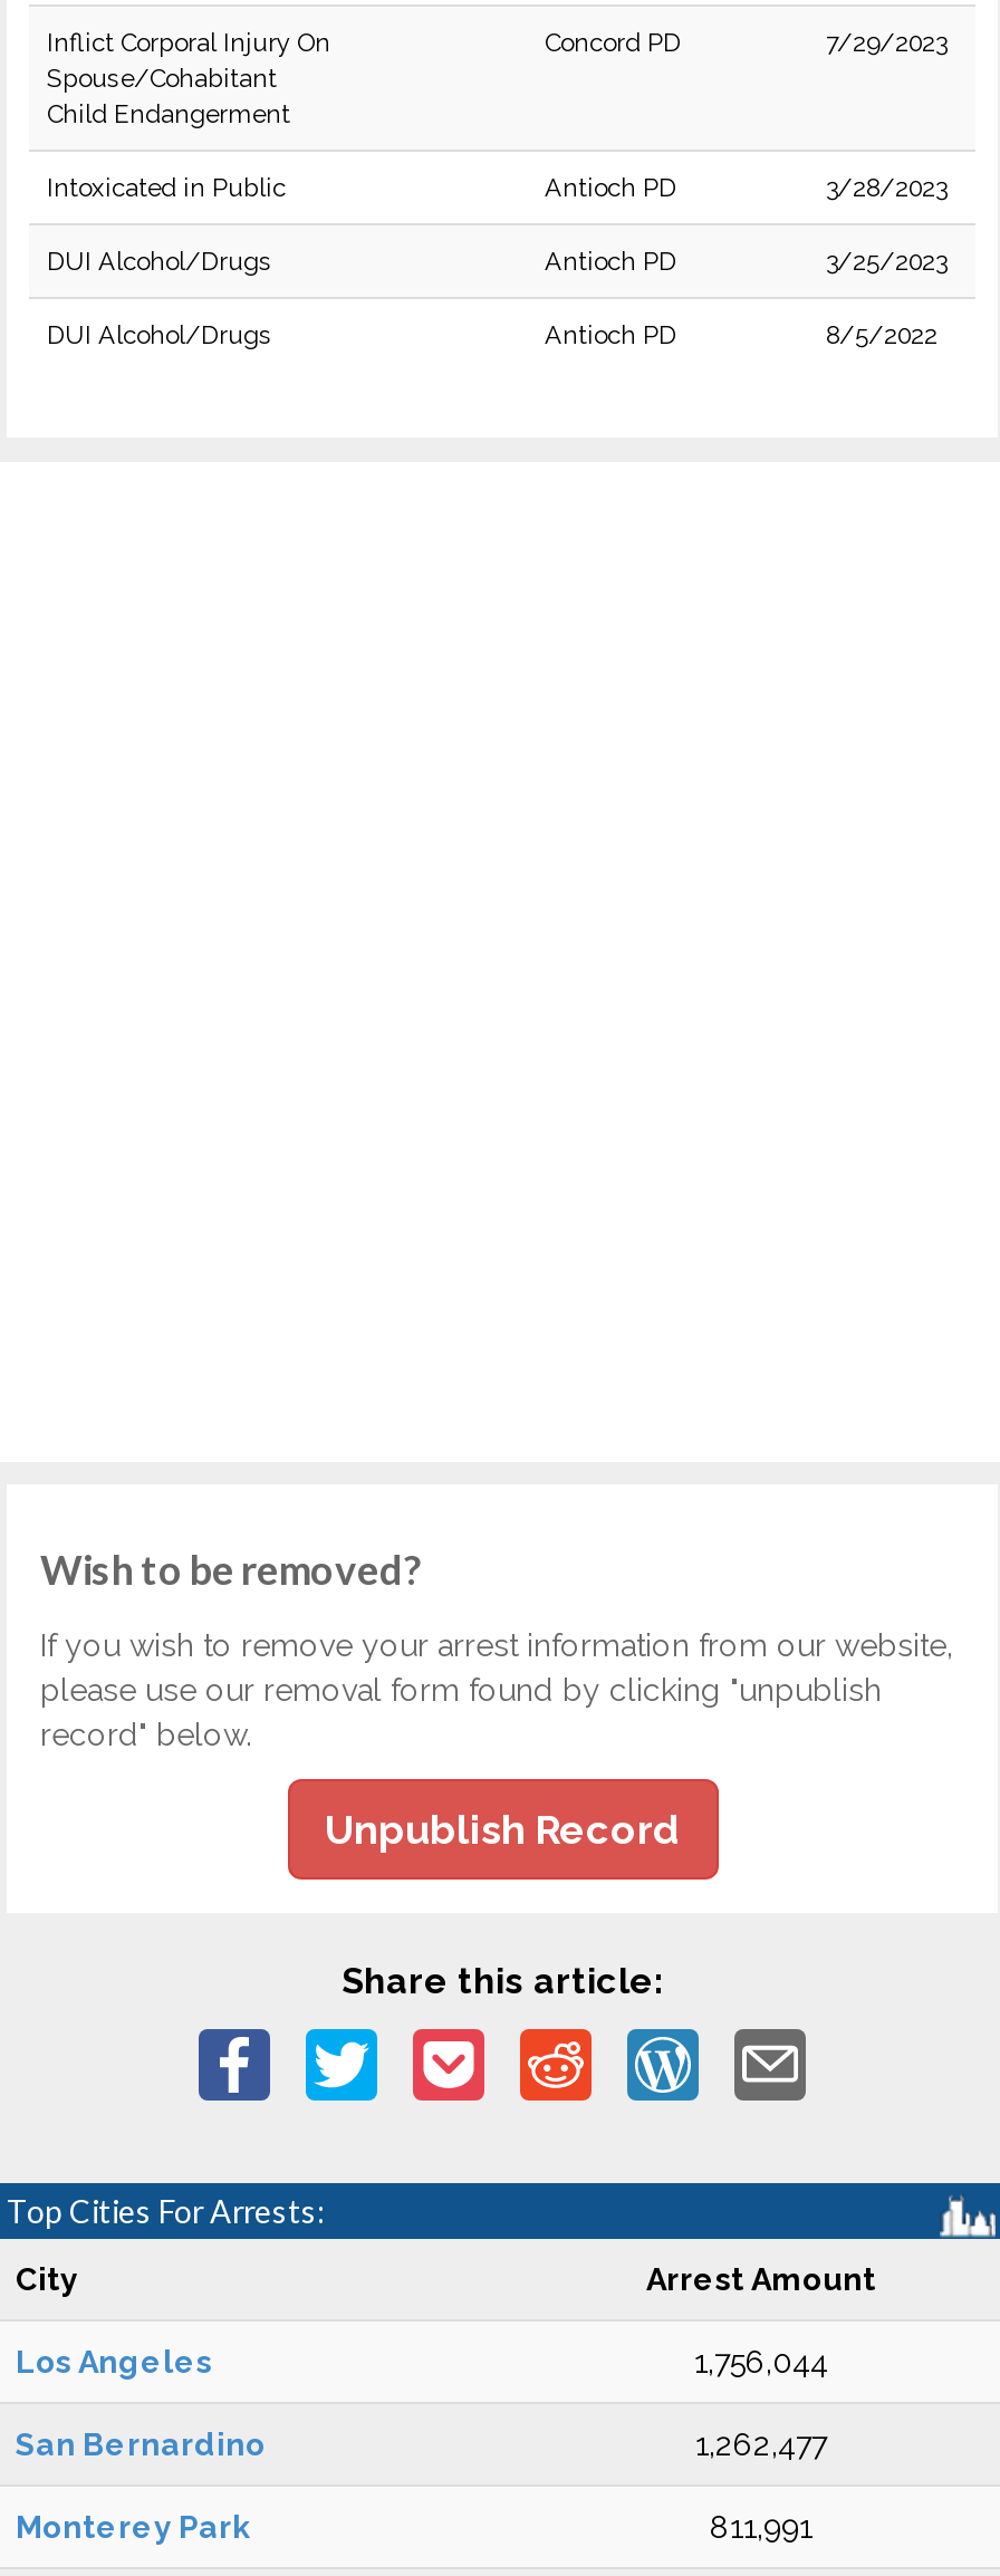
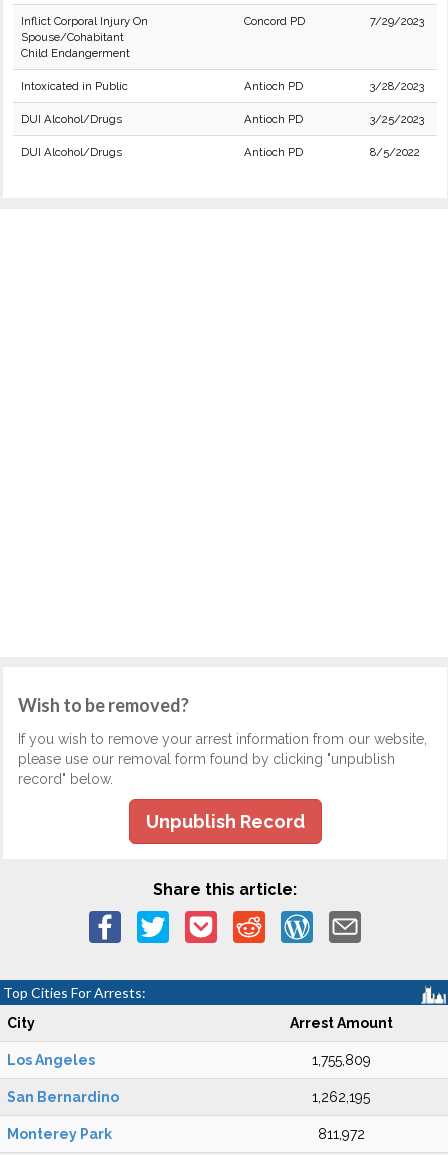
[694,2344,828,2380] 1,756,044 -> [311,1052,370,1068] 1,755,809
[695,2426,827,2462] 1,262,477 -> [312,1089,370,1105] 1,262,195
[710,2509,812,2545] 811,991 -> [317,1126,364,1142] 811,972

